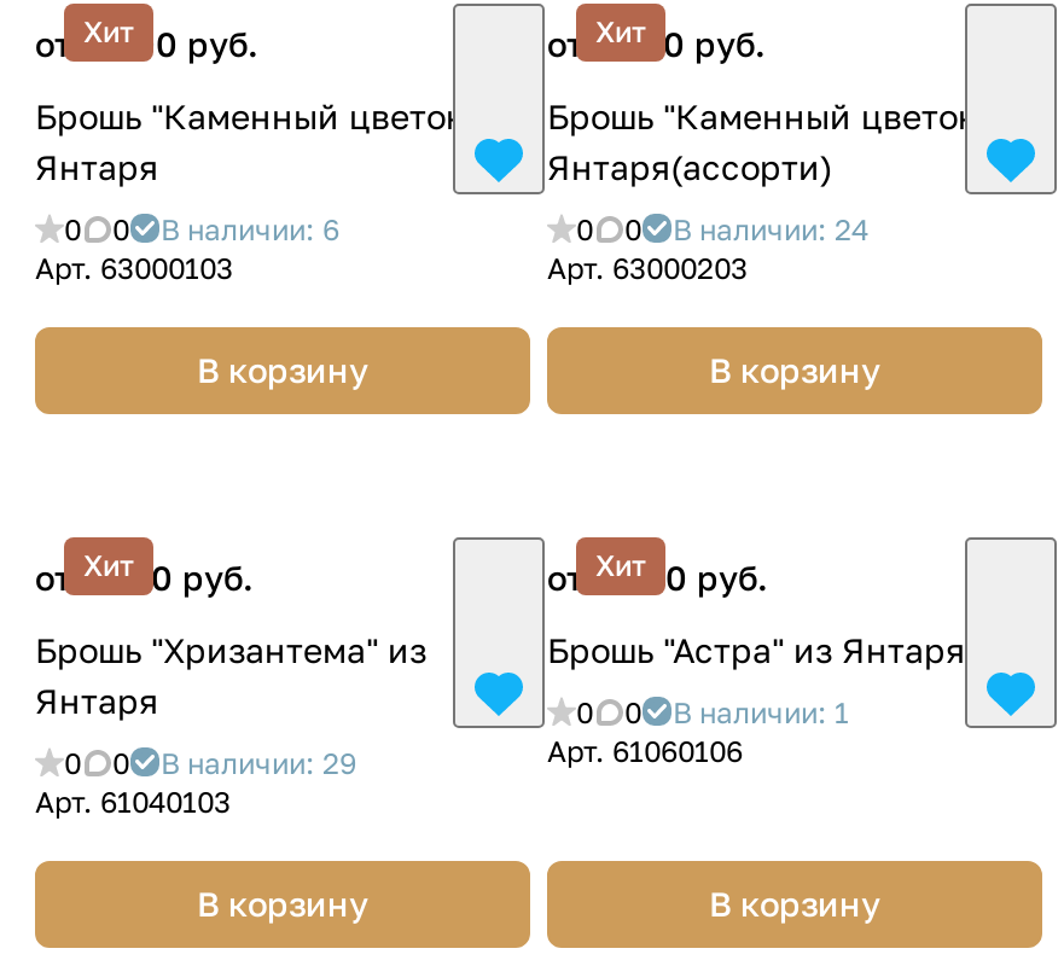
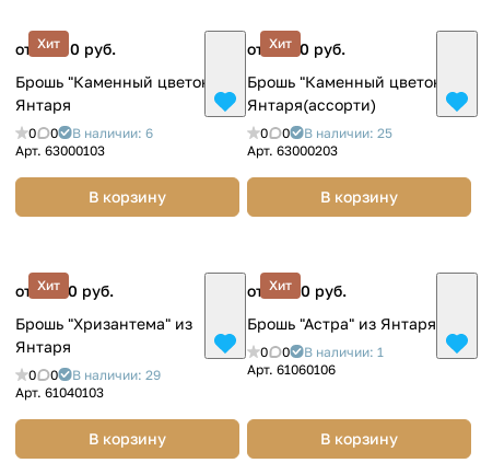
[576,211,868,247] 0 0 В наличии: 24 -> [260,125,392,141] 0 0 В наличии: 25

